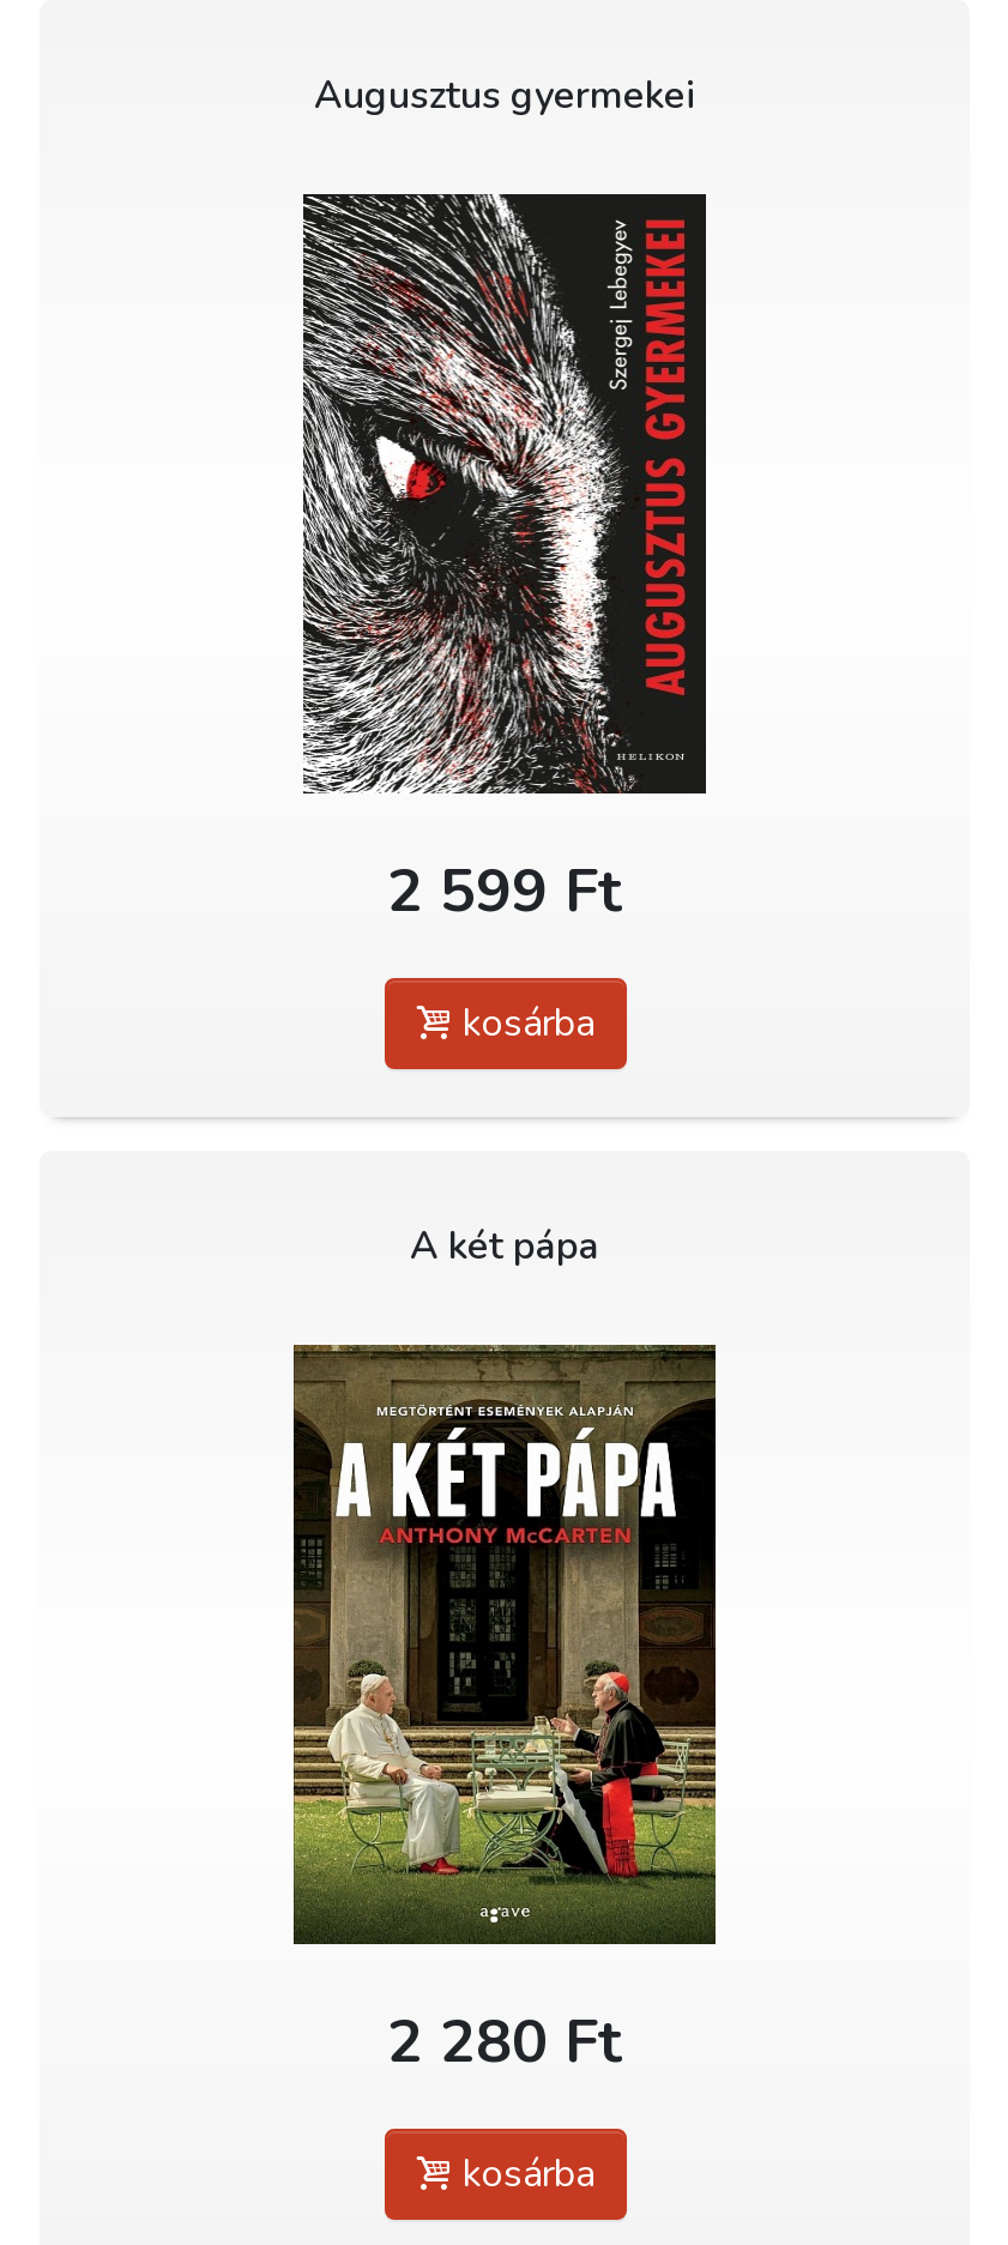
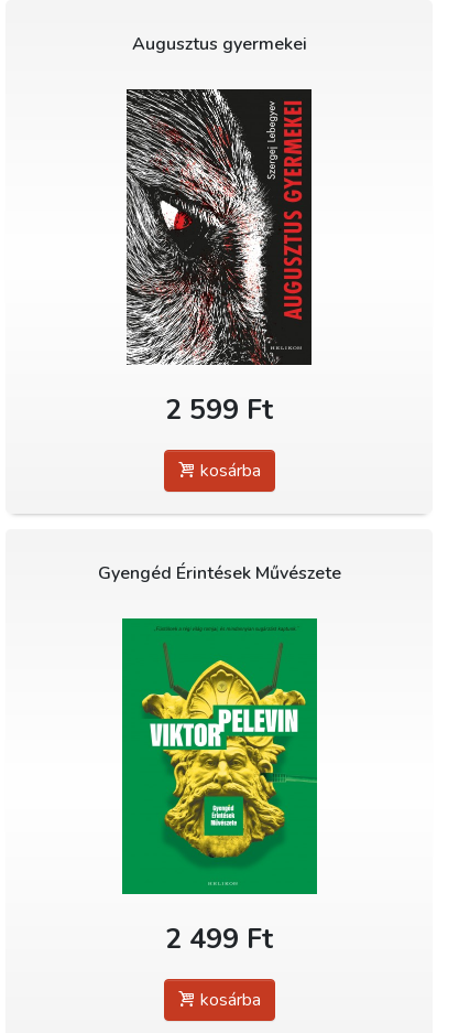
[410,1219,599,1272] A két pápa -> [97,561,341,585] Gyengéd Érintések Művészete
[291,1342,718,2083] [image] | 2 280 Ft -> [121,617,318,958] [image] | 2 499 Ft

